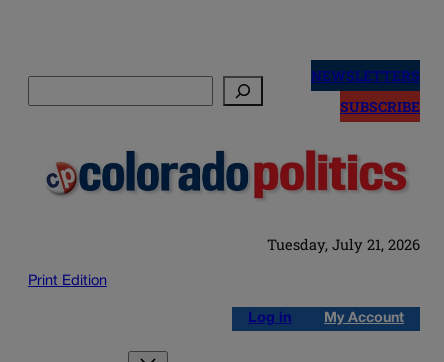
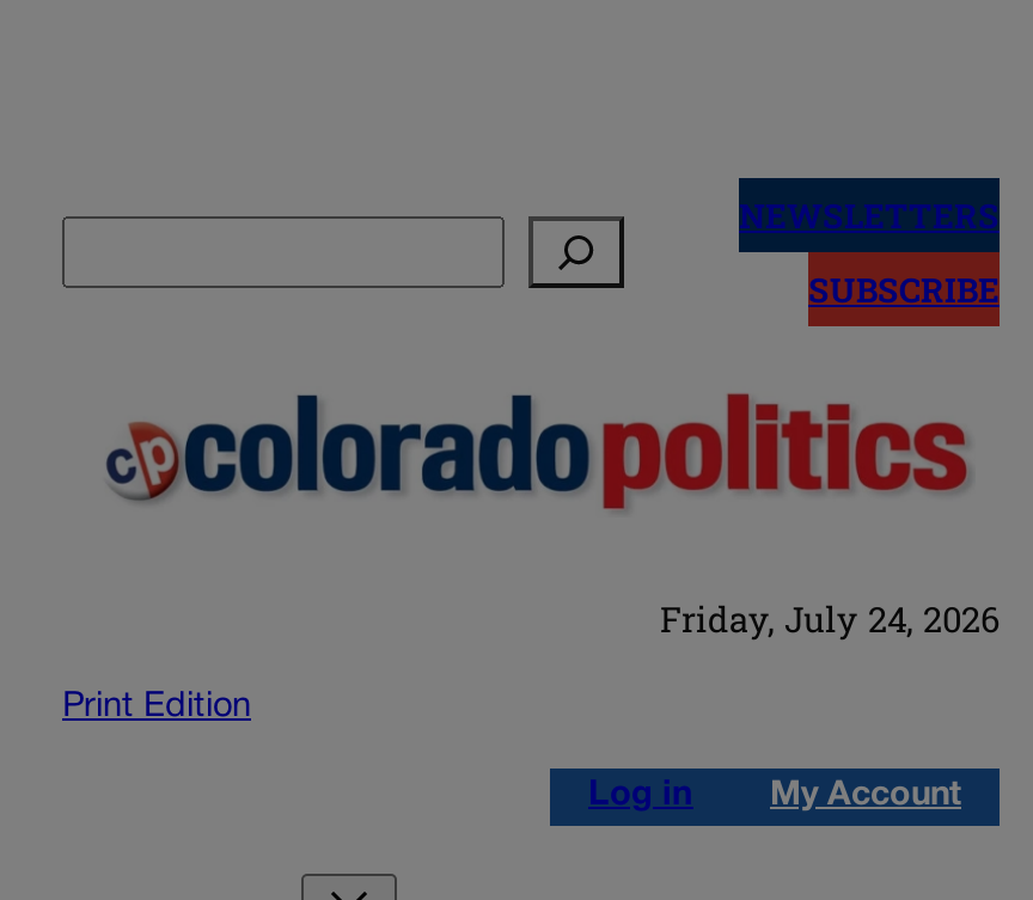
[267,235,420,254] Tuesday, July 21, 2026 -> [660,597,1000,642] Friday, July 24, 2026

